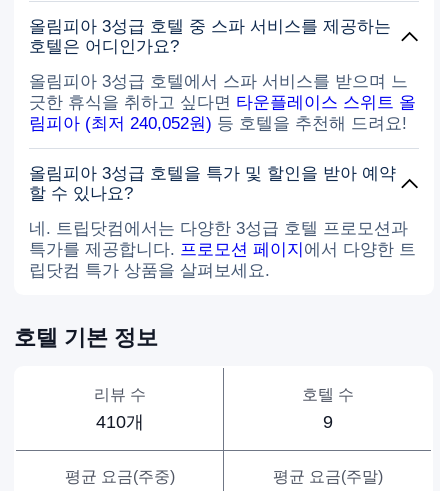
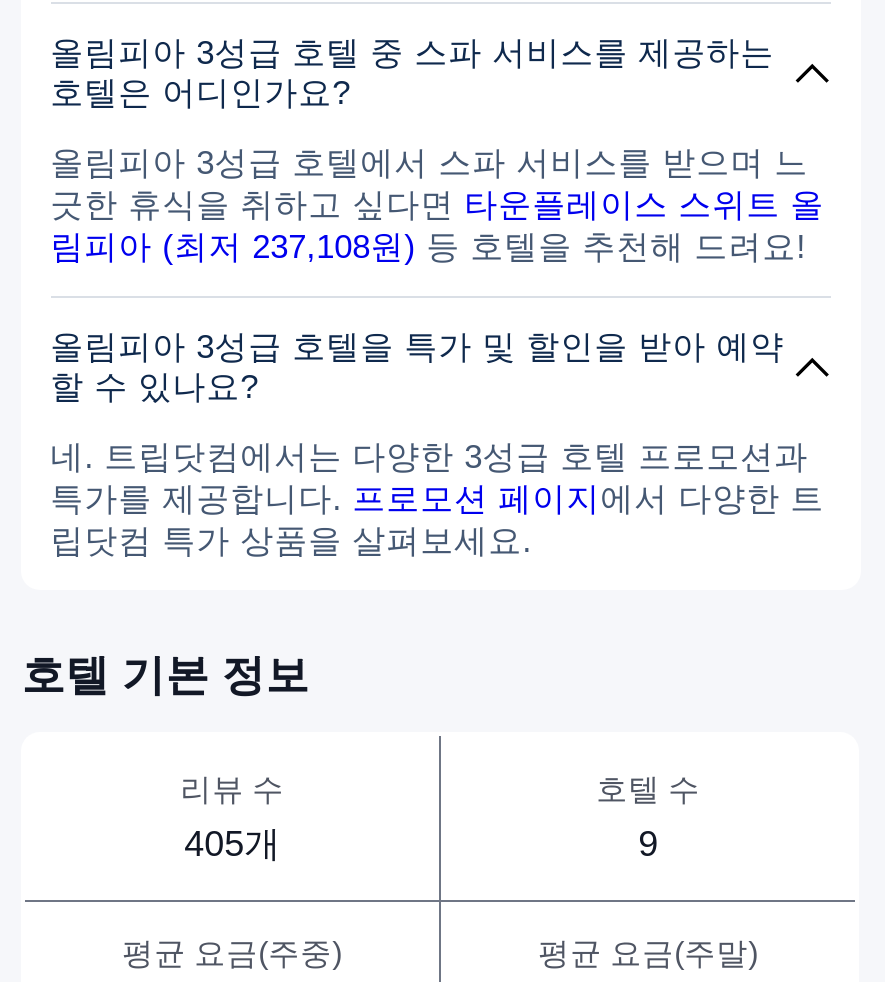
[29,114,407,133] 림피아 (최저 240,052원) 등 호텔을 추천해 드려요! -> [50,228,806,266] 림피아 (최저 237,108원) 등 호텔을 추천해 드려요!
[96,412,144,432] 410개 -> [184,825,280,865] 405개

